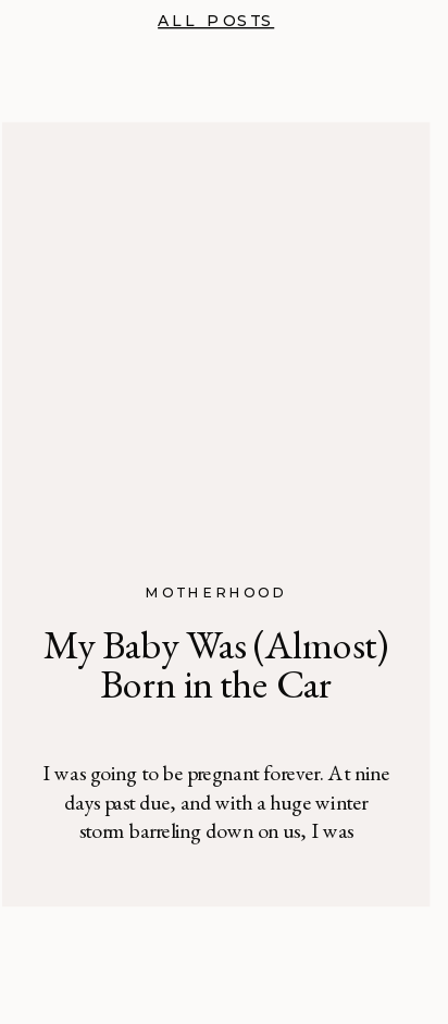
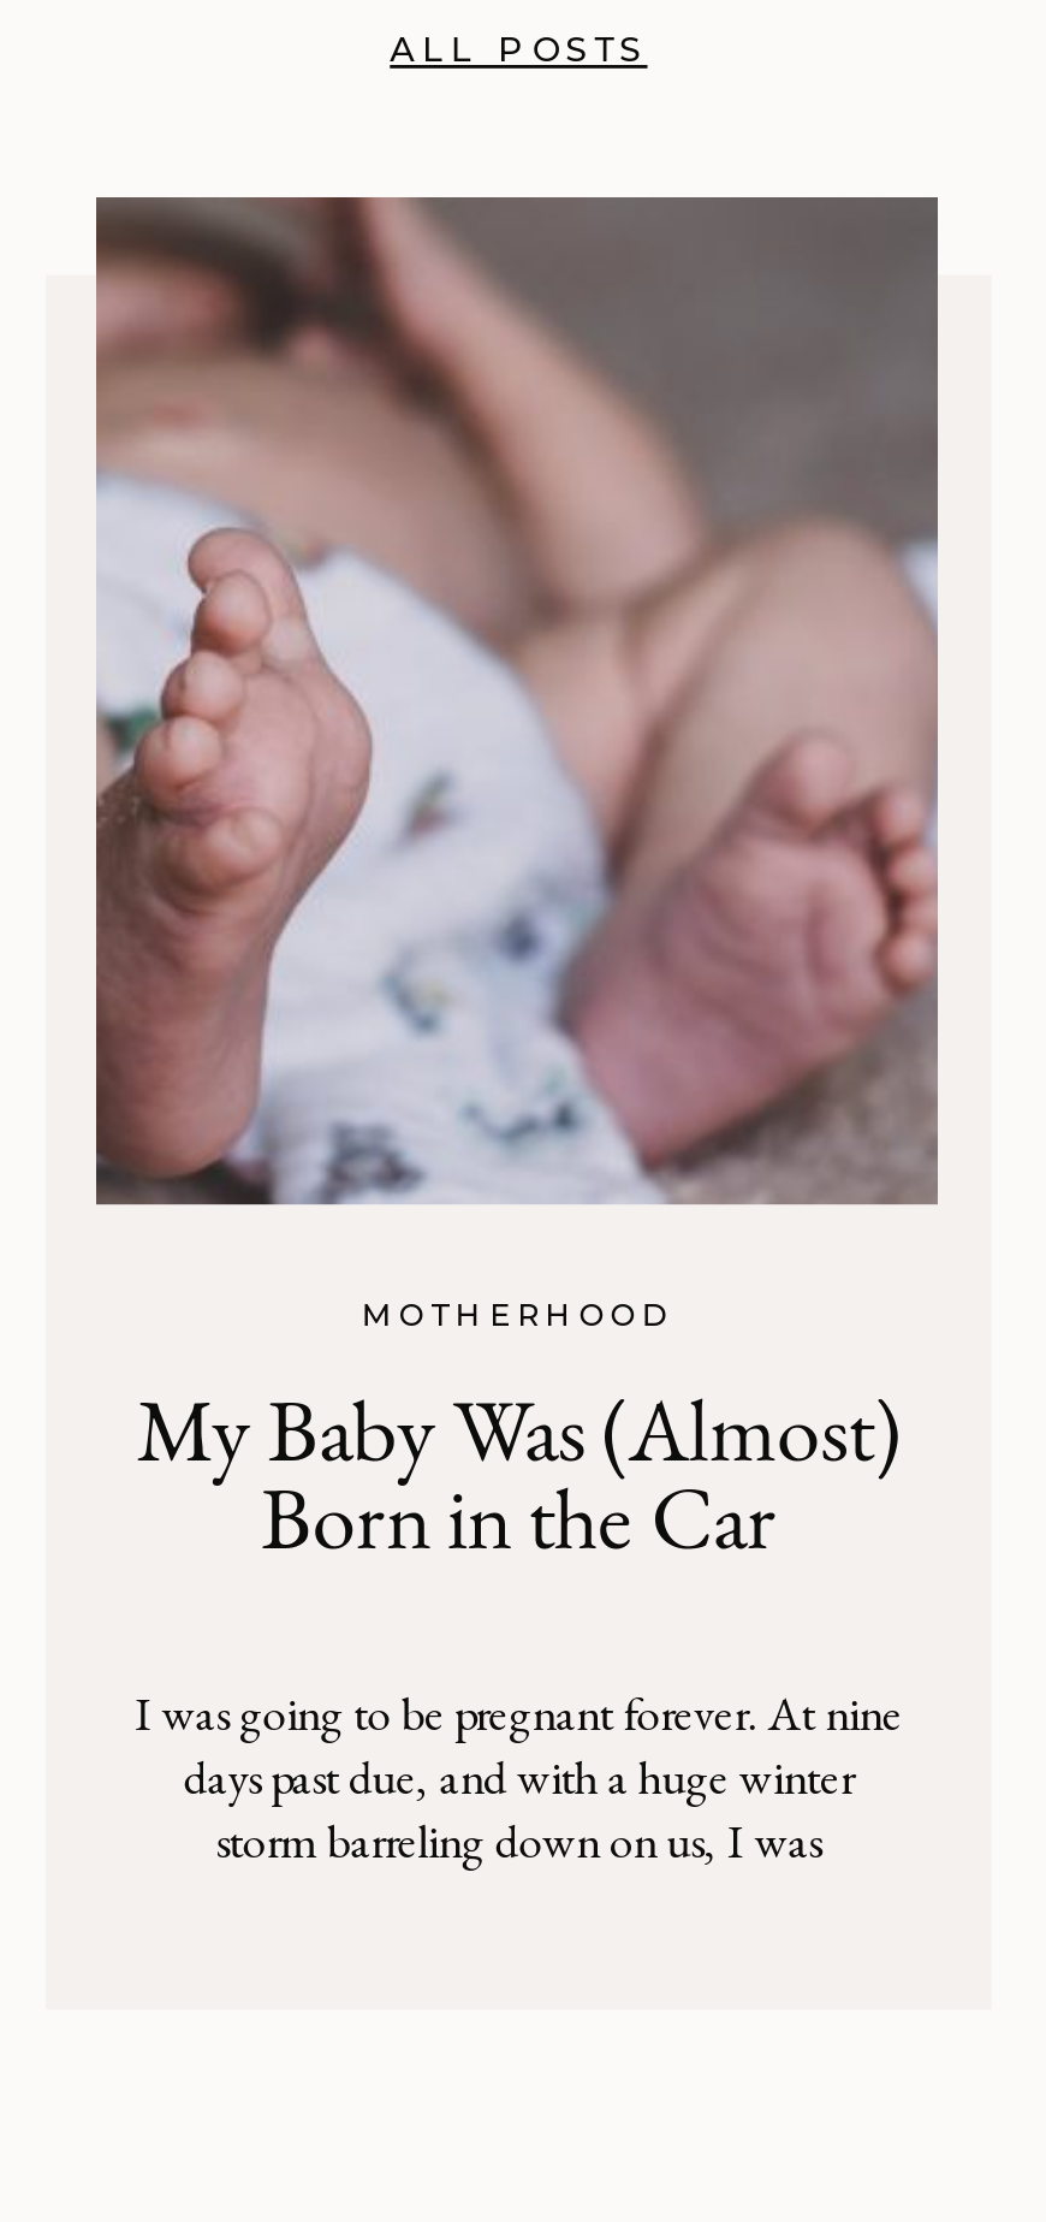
none -> [94,195,940,1208] [image]

